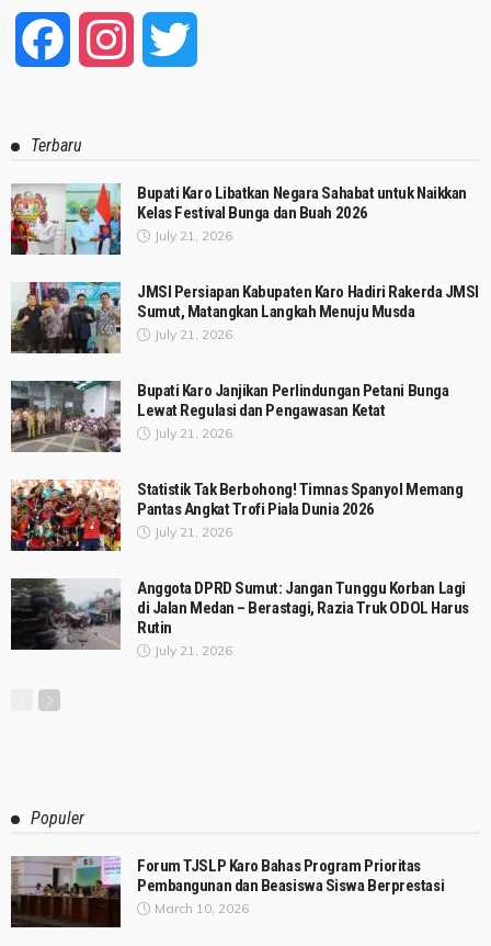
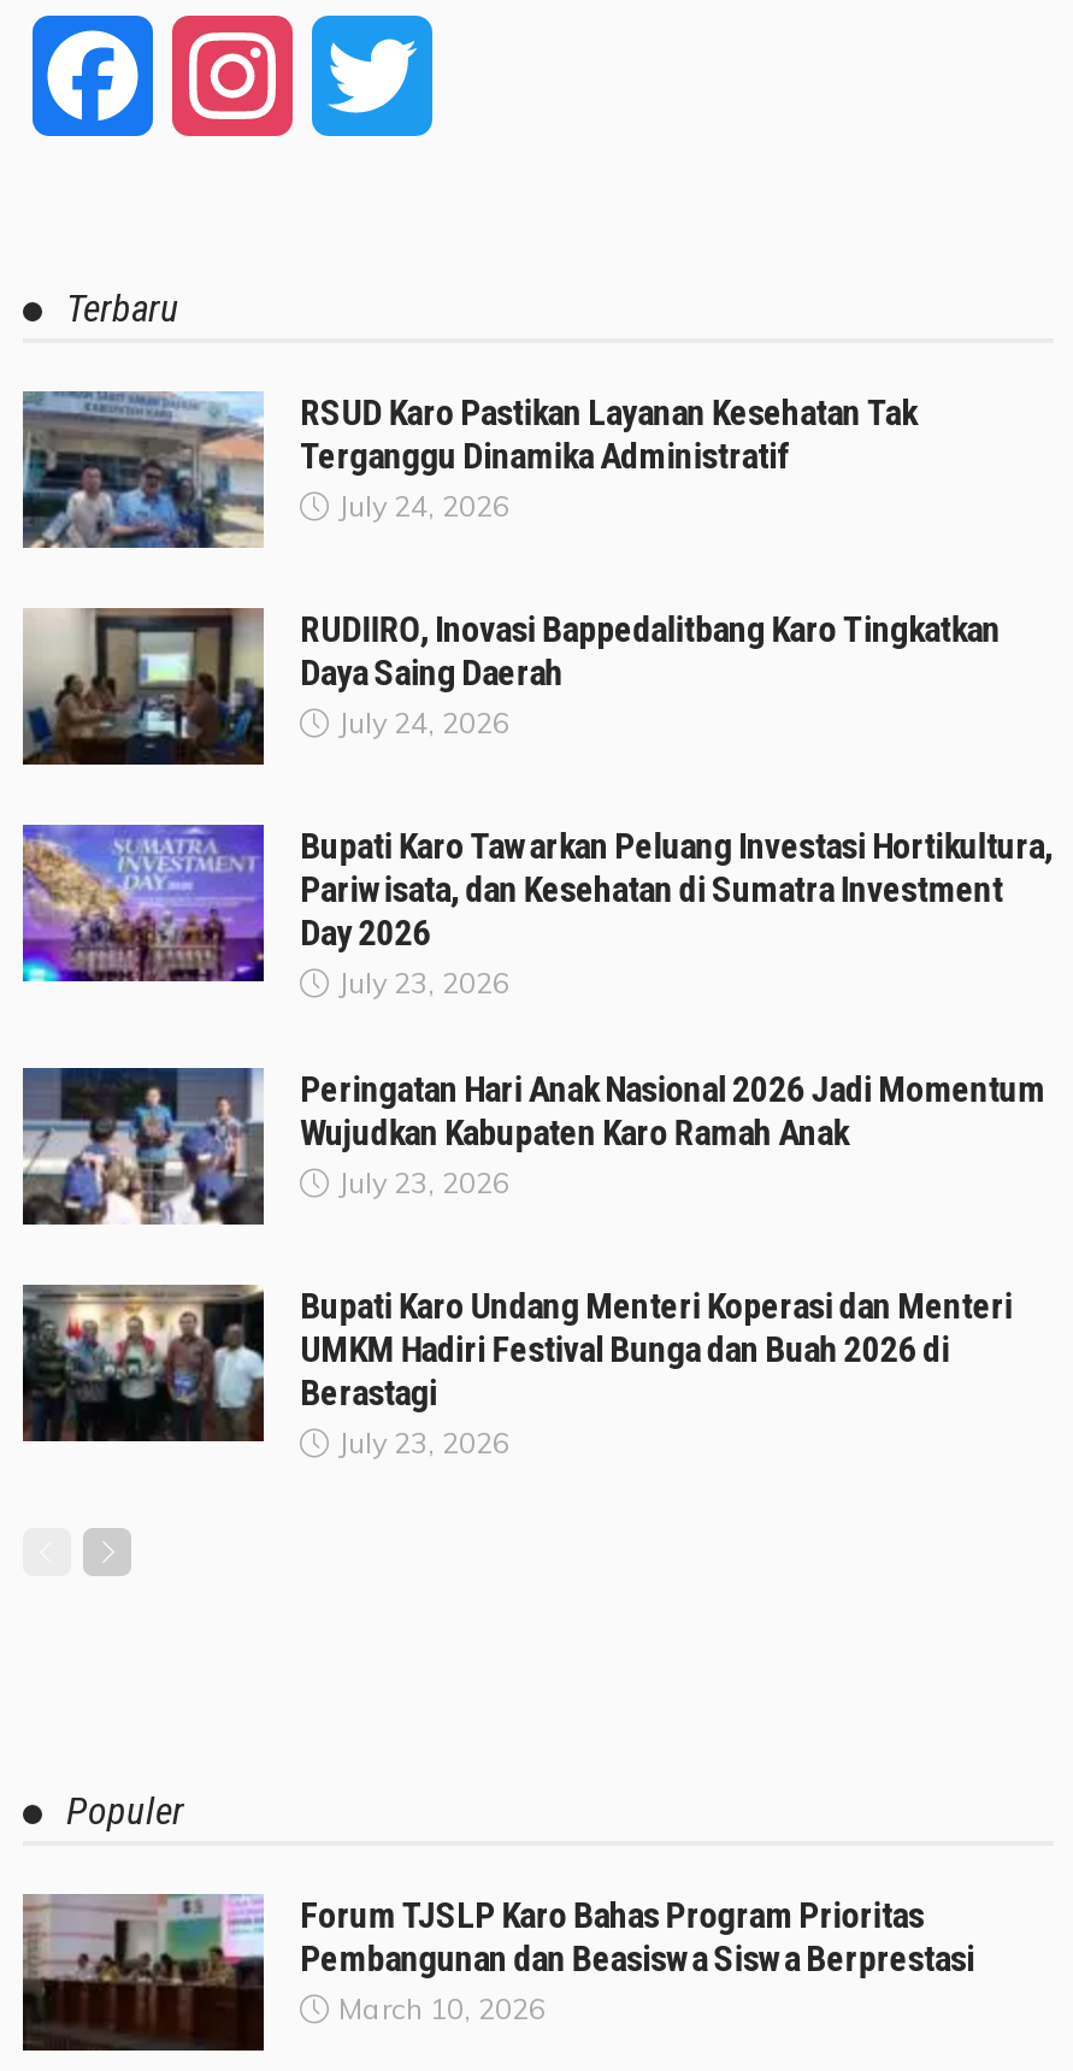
[10,183,467,256] [image] | Bupati Karo Libatkan Negara Sahabat untuk Naikkan | Kelas Festival Bunga dan Buah 2026 | July 21, 2026 -> [20,391,916,550] [image] | RSUD Karo Pastikan Layanan Kesehatan Tak | Terganggu Dinamika Administratif | July 24, 2026
[12,281,479,354] [image] | JMSI Persiapan Kabupaten Karo Hadiri Rakerda JMSI | Sumut, Matangkan Langkah Menuju Musda | July 21, 2026 -> [23,606,1001,767] [image] | RUDIIRO, Inovasi Bappedalitbang Karo Tingkatkan | Daya Saing Daerah | July 24, 2026
[10,380,449,453] [image] | Bupati Karo Janjikan Perlindungan Petani Bunga | Lewat Regulasi dan Pengawasan Ketat | July 21, 2026 -> [20,822,1053,1001] [image] | Bupati Karo Tawarkan Peluang Investasi Hortikultura, | Pariwisata, dan Kesehatan di Sumatra Investment | Day 2026 | July 23, 2026
[10,478,463,552] [image] | Statistik Tak Berbohong! Timnas Spanyol Memang | Pantas Angkat Trofi Piala Dunia 2026 | July 21, 2026 -> [20,1066,1045,1227] [image] | Peringatan Hari Anak Nasional 2026 Jadi Momentum | Wujudkan Kabupaten Karo Ramah Anak | July 23, 2026
[12,578,469,659] [image] | Anggota DPRD Sumut: Jangan Tunggu Korban Lagi | di Jalan Medan – Berastagi, Razia Truk ODOL Harus | Rutin | July 21, 2026 -> [23,1285,1013,1461] [image] | Bupati Karo Undang Menteri Koperasi dan Menteri | UMKM Hadiri Festival Bunga dan Buah 2026 di | Berastagi | July 23, 2026

